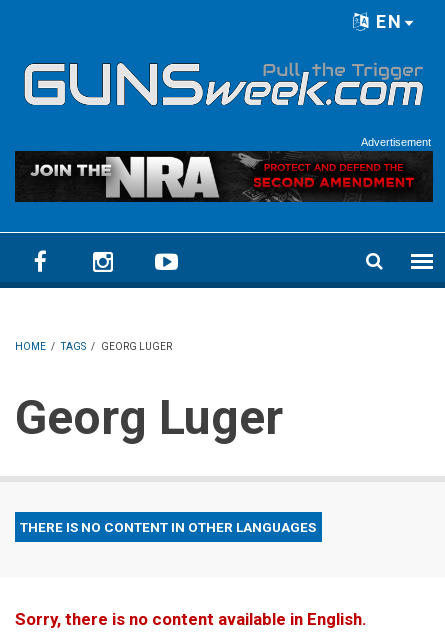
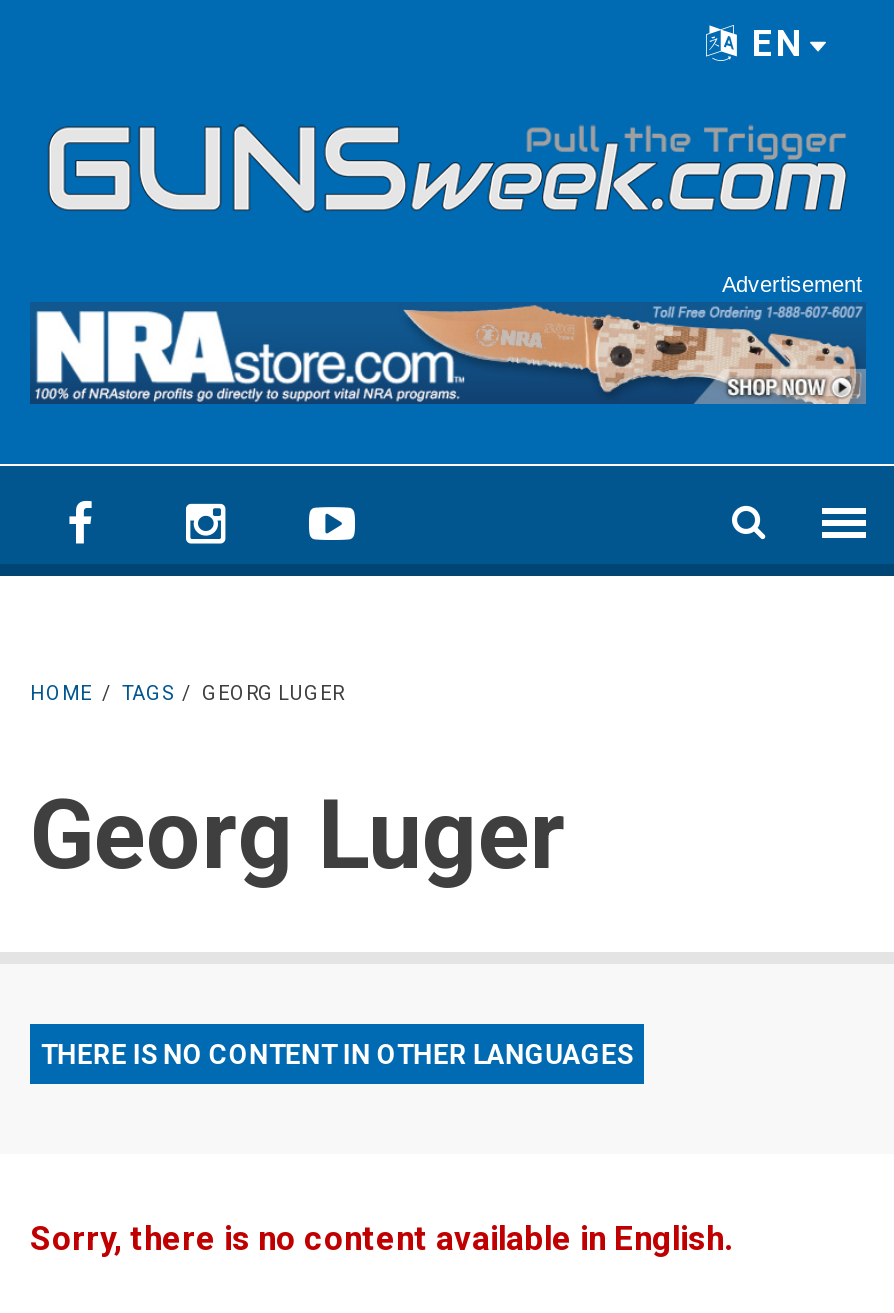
[15,151,434,203] [image] -> [32,304,866,406] [image]

